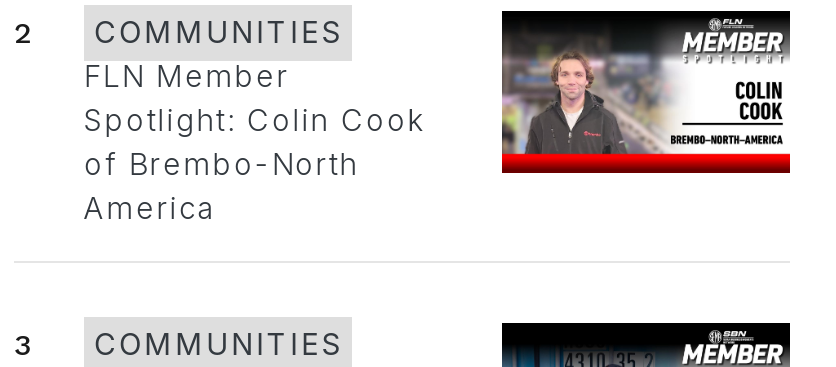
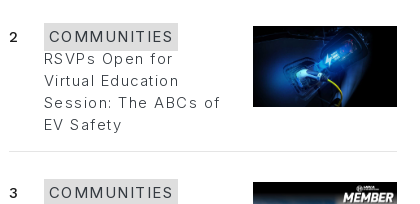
[84,13,792,228] [image] | FLN Member | Spotlight: Colin Cook | of Brembo-North | America -> [44,27,398,134] [image] | RSVPs Open for | Virtual Education | Session: The ABCs of | EV Safety

